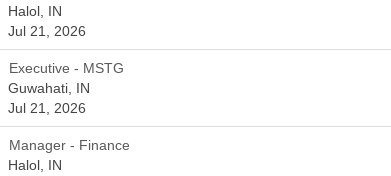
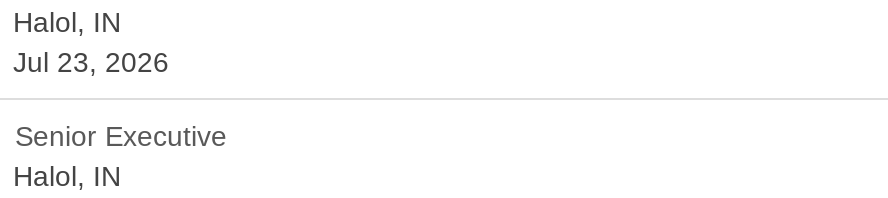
[8,23,130,153] Jul 21, 2026 | Executive - MSTG | Guwahati, IN | Jul 21, 2026 | Manager - Finance -> [13,46,227,152] Jul 23, 2026 | Senior Executive

